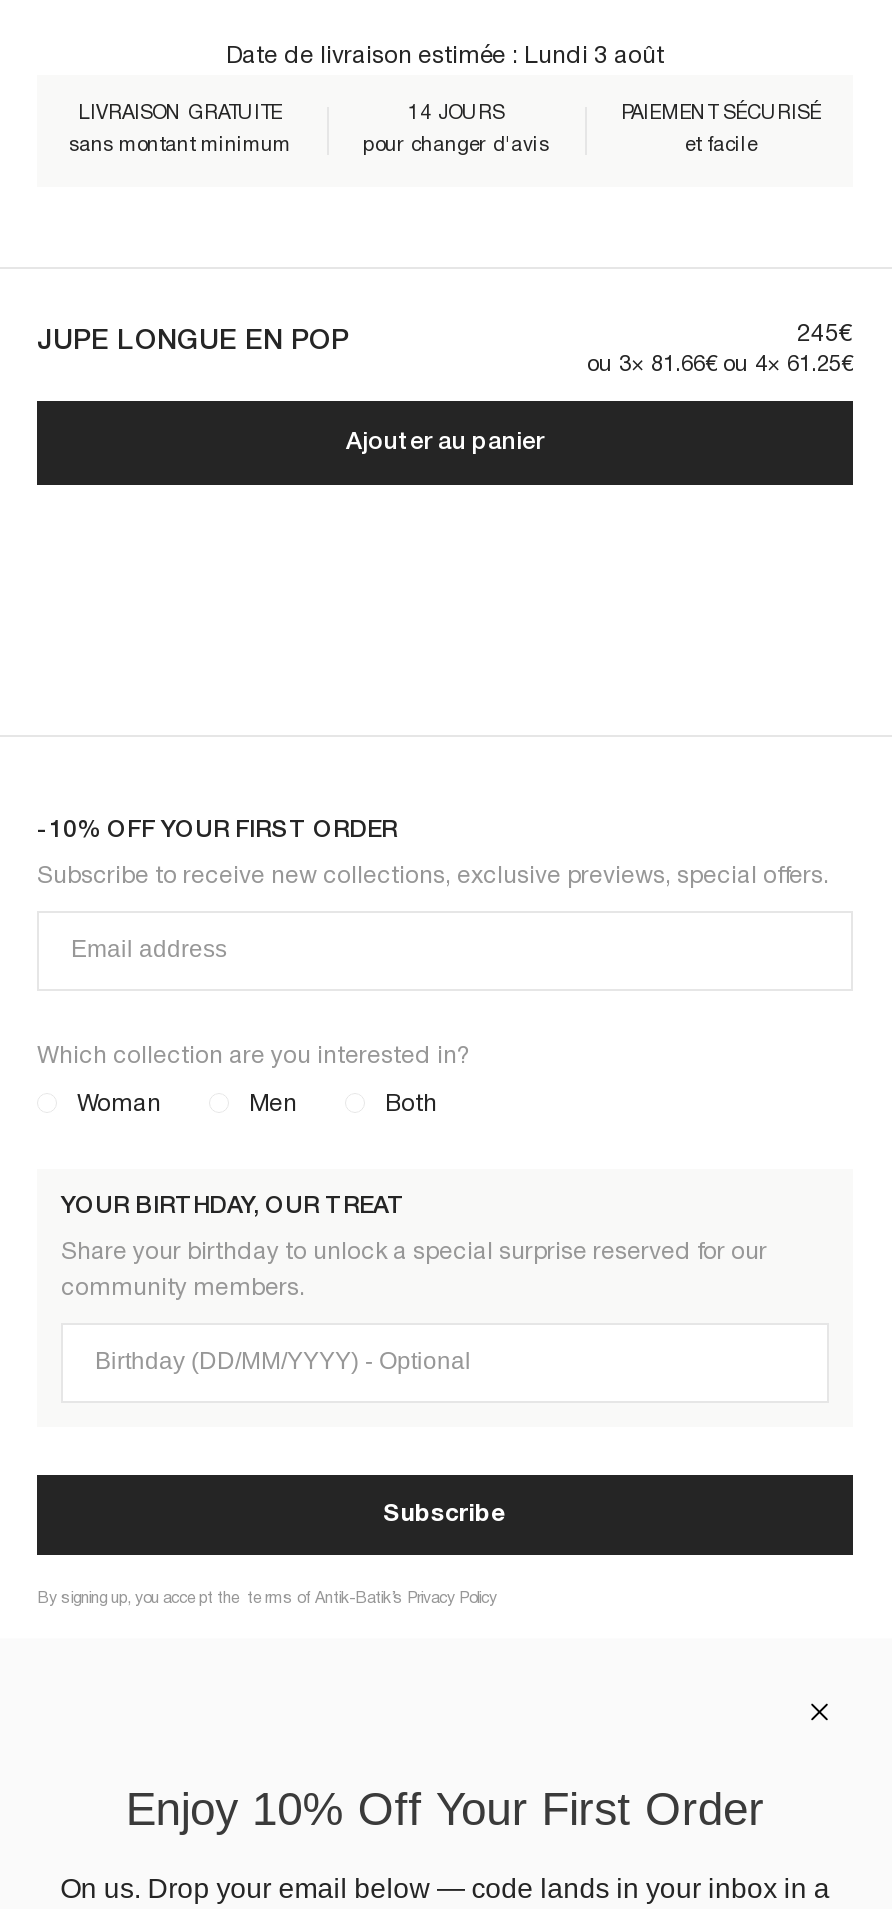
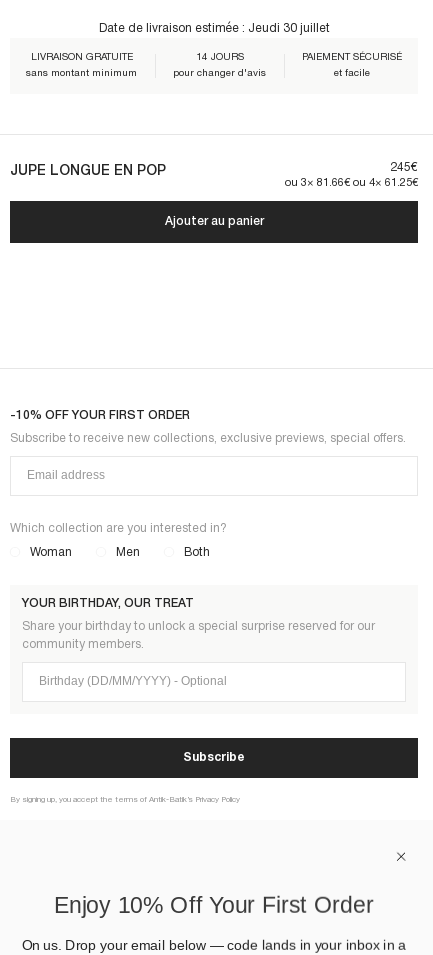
[226,45,664,67] Date de livraison estimée : Lundi 3 août -> [98,23,329,34] Date de livraison estimée : Jeudi 30 juillet

